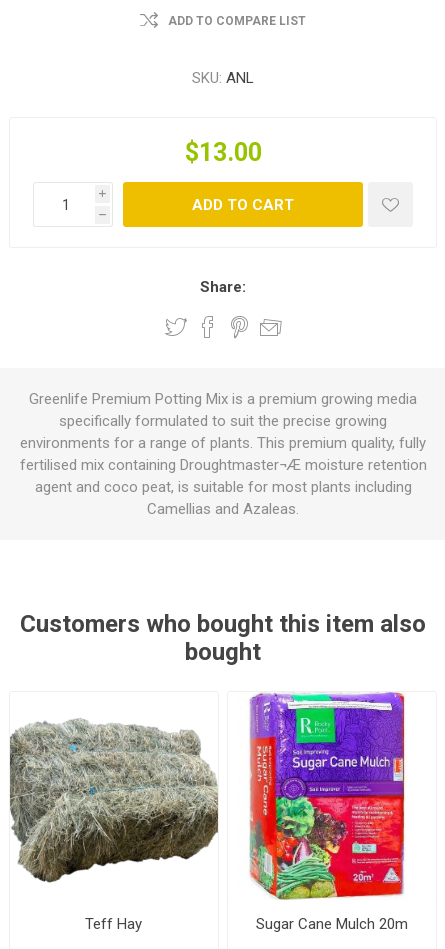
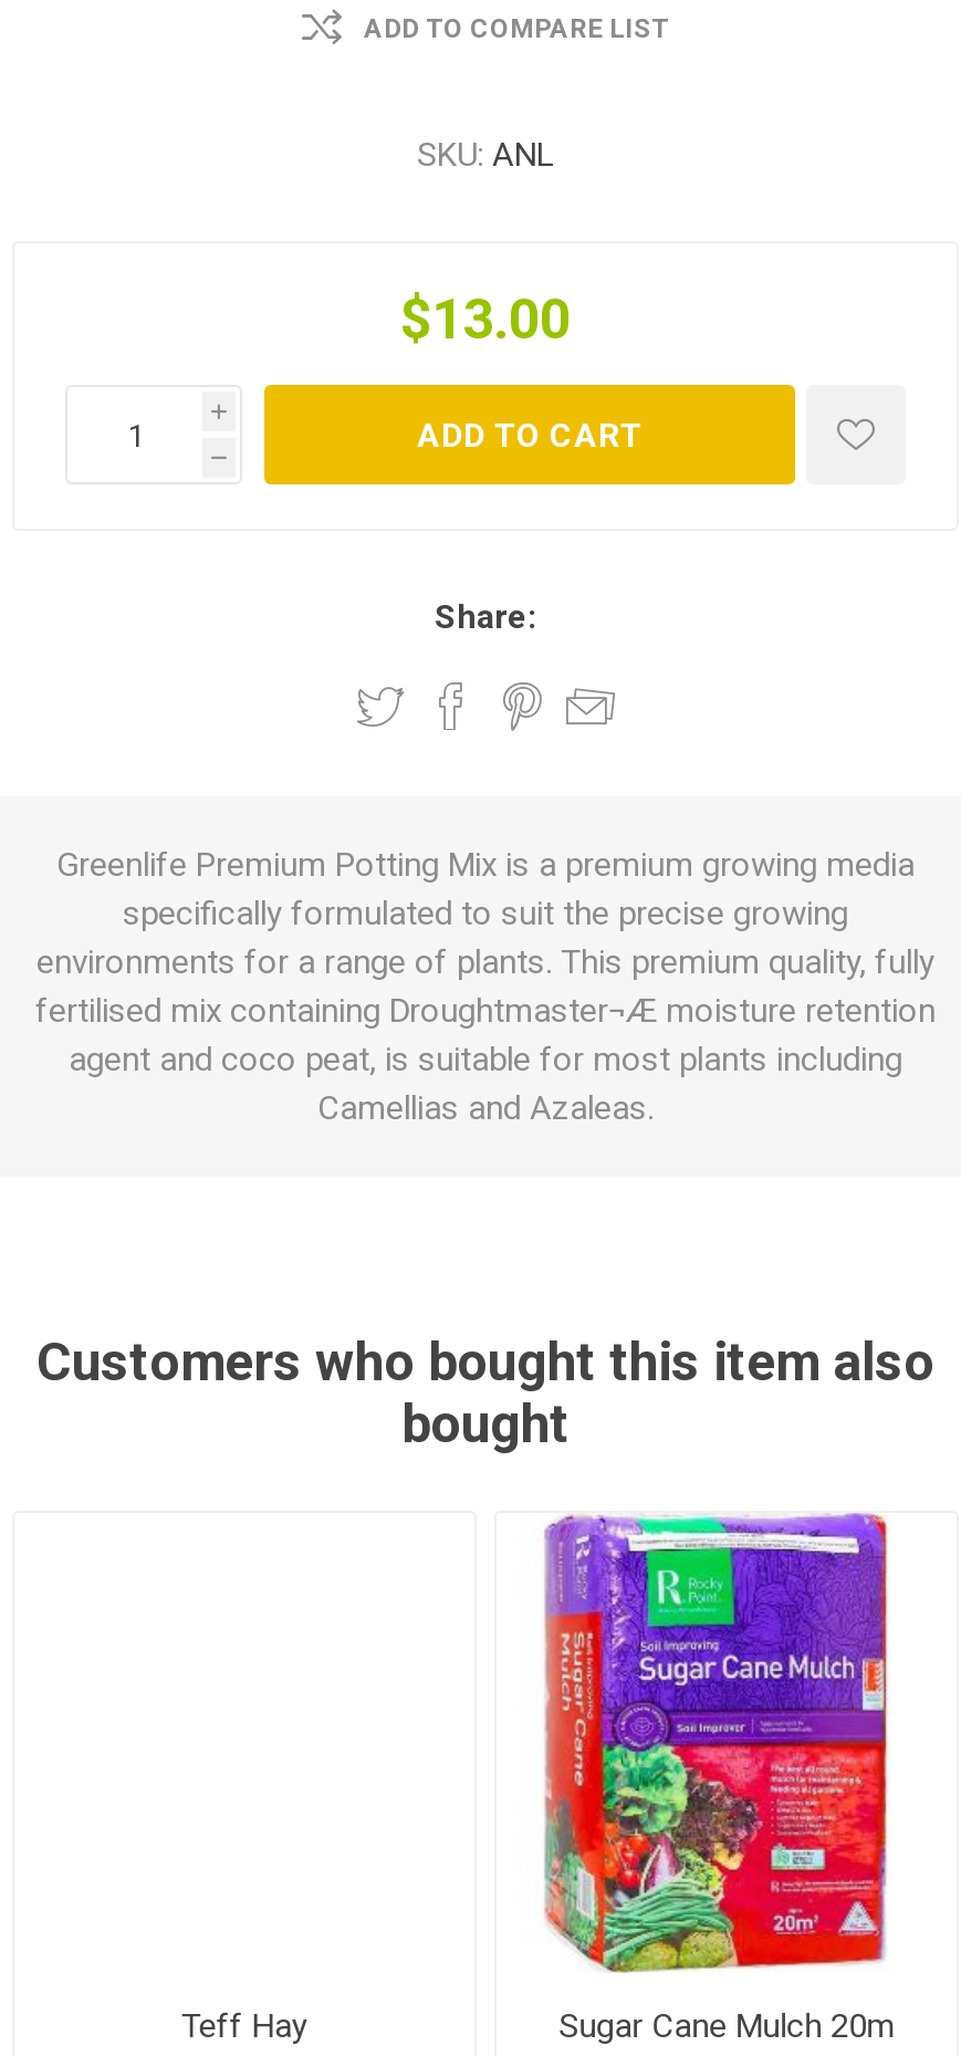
[9,718,219,883] [image] -> none

